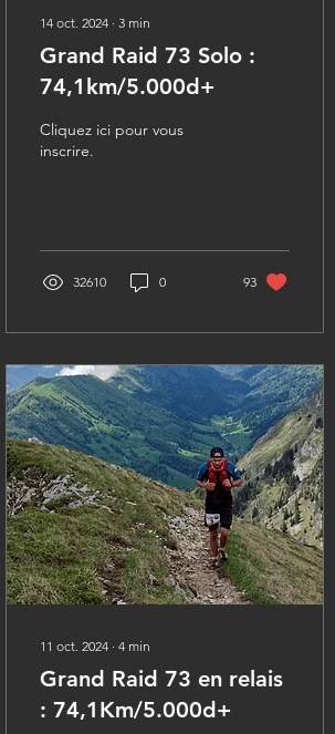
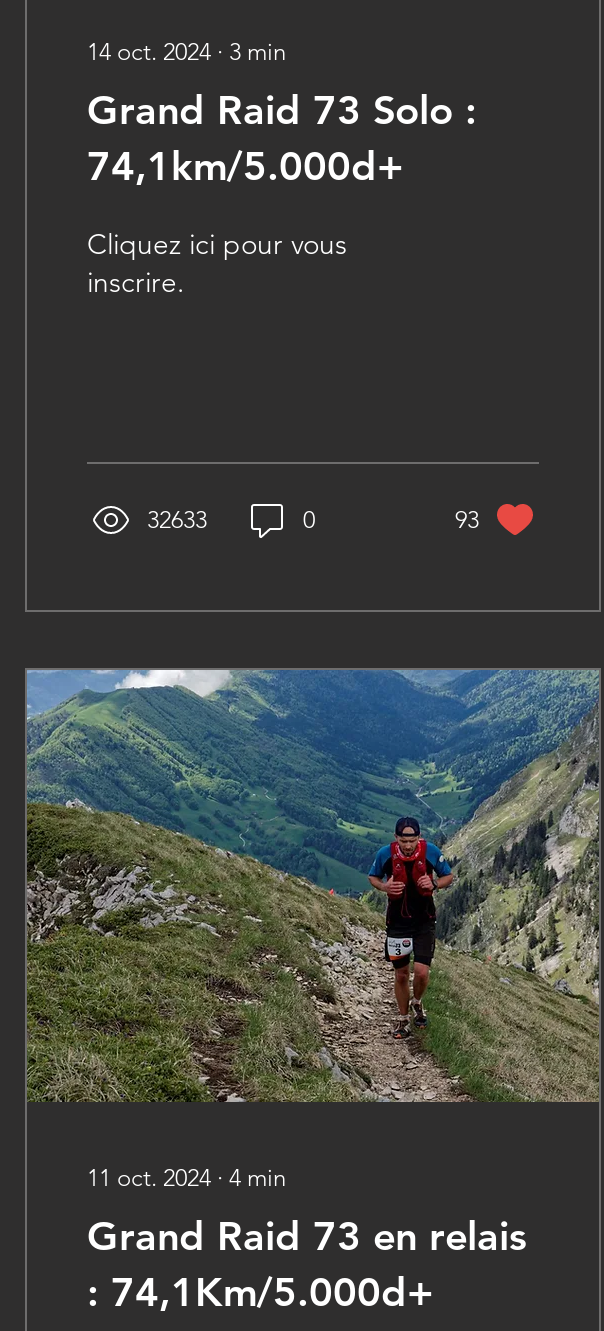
[73,273,106,290] 32610 -> [147,504,207,534] 32633

